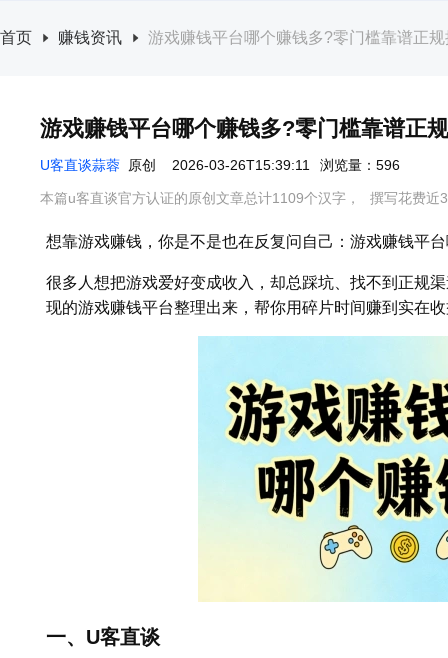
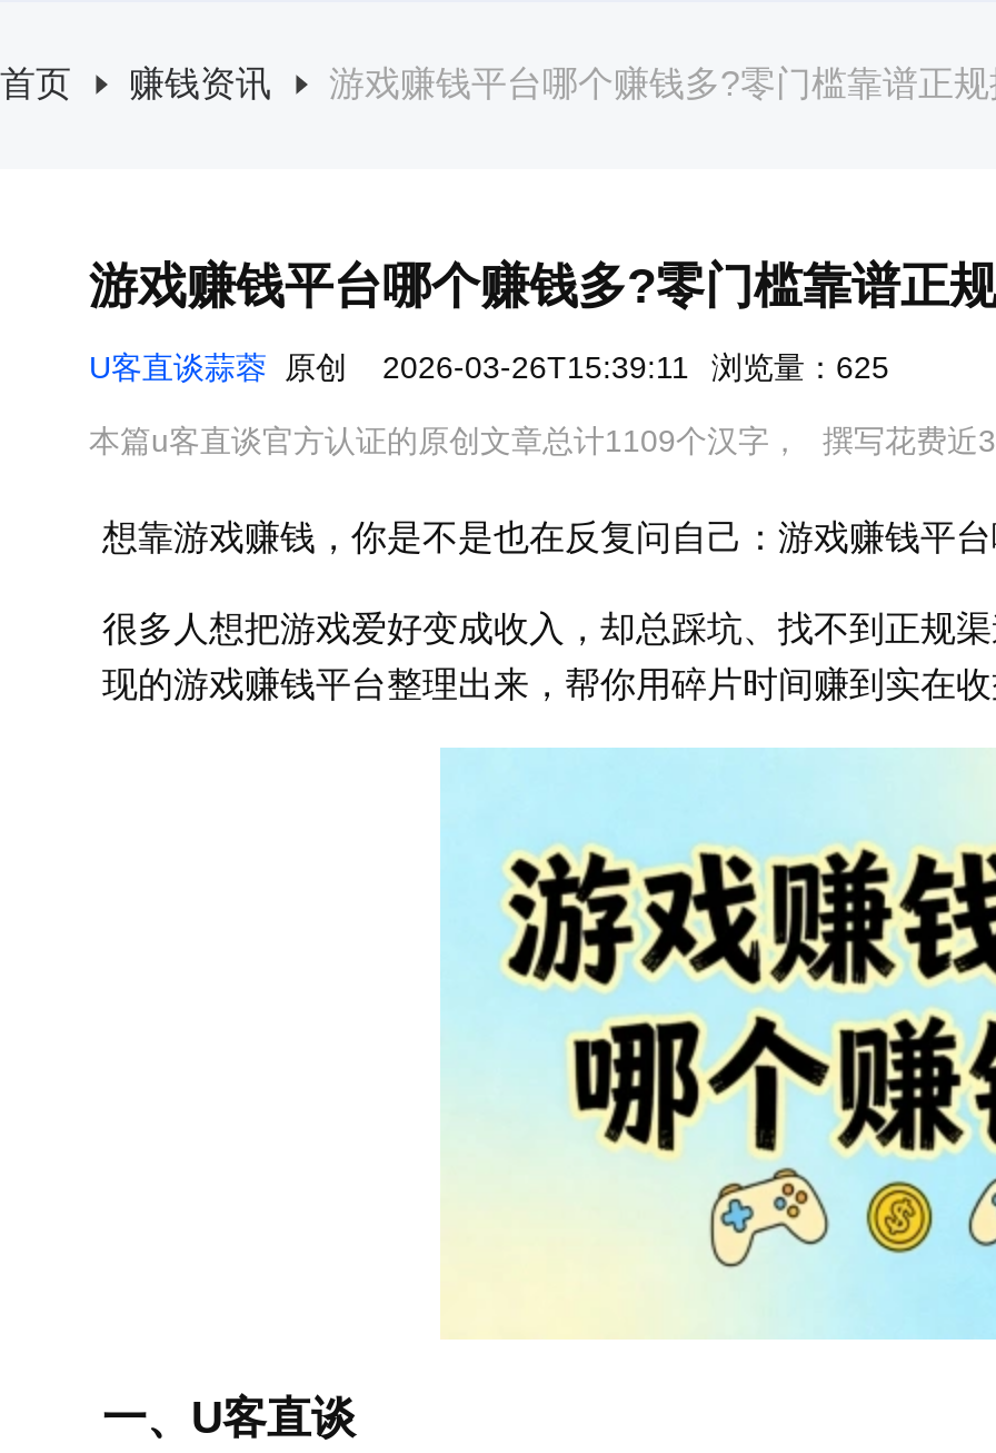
[40,156,400,172] U客直谈蒜蓉 原创 2026-03-26T15:39:11 浏览量：596 -> [89,348,889,384] U客直谈蒜蓉 原创 2026-03-26T15:39:11 浏览量：625

